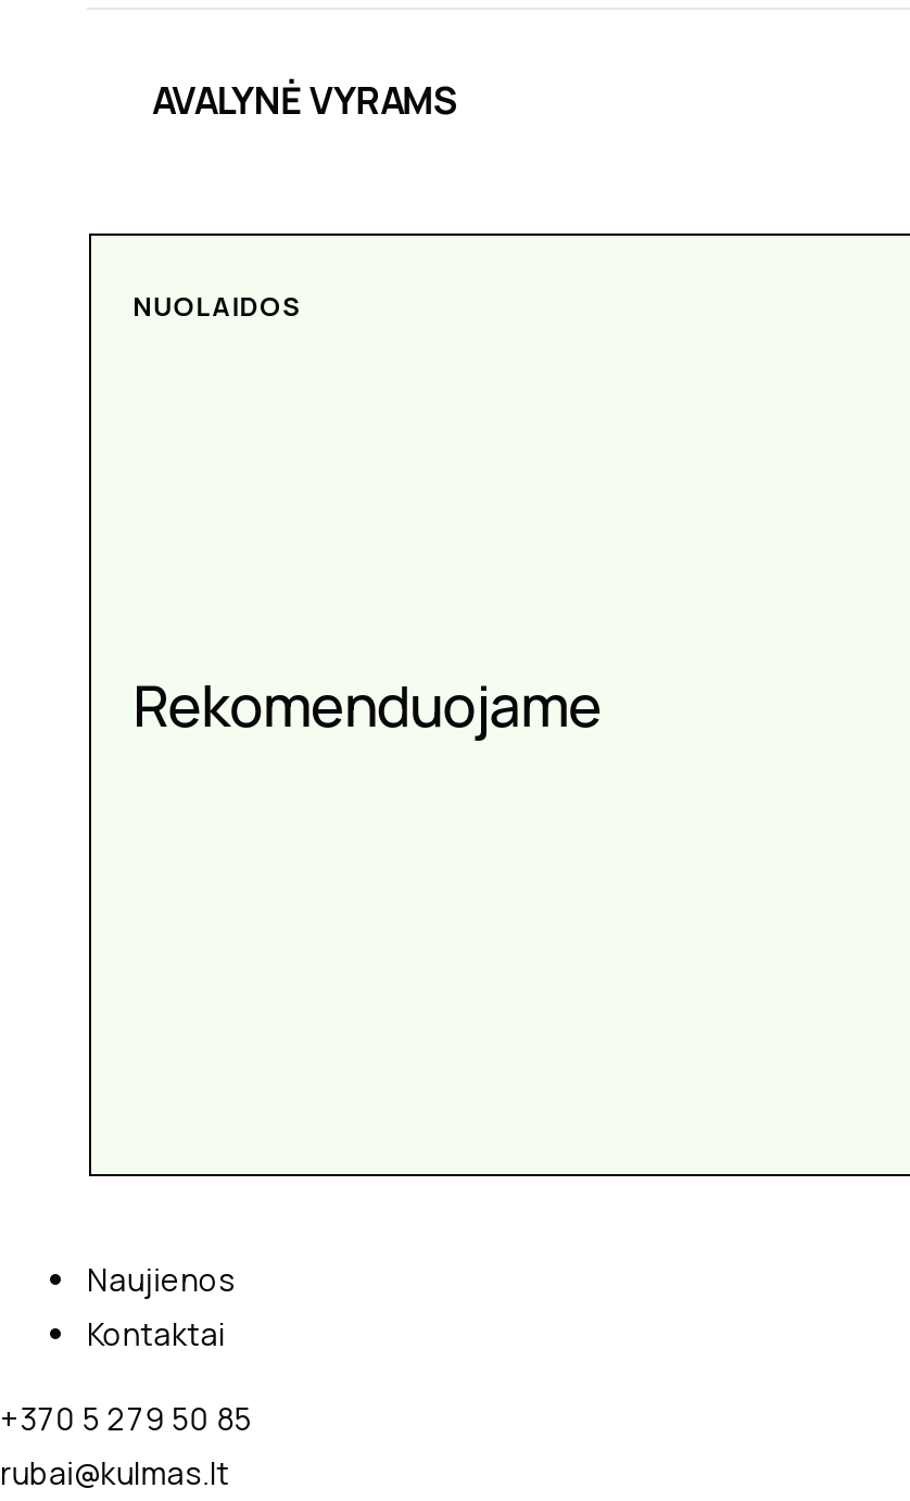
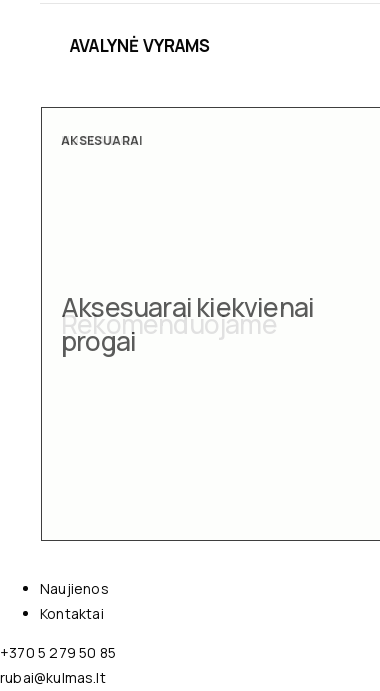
[132,287,300,324] NUOLAIDOS -> [61,132,143,149] AKSESUARAI
[132,665,601,743] Rekomenduojame -> [61,289,314,359] Aksesuarai kiekvienai | progai

